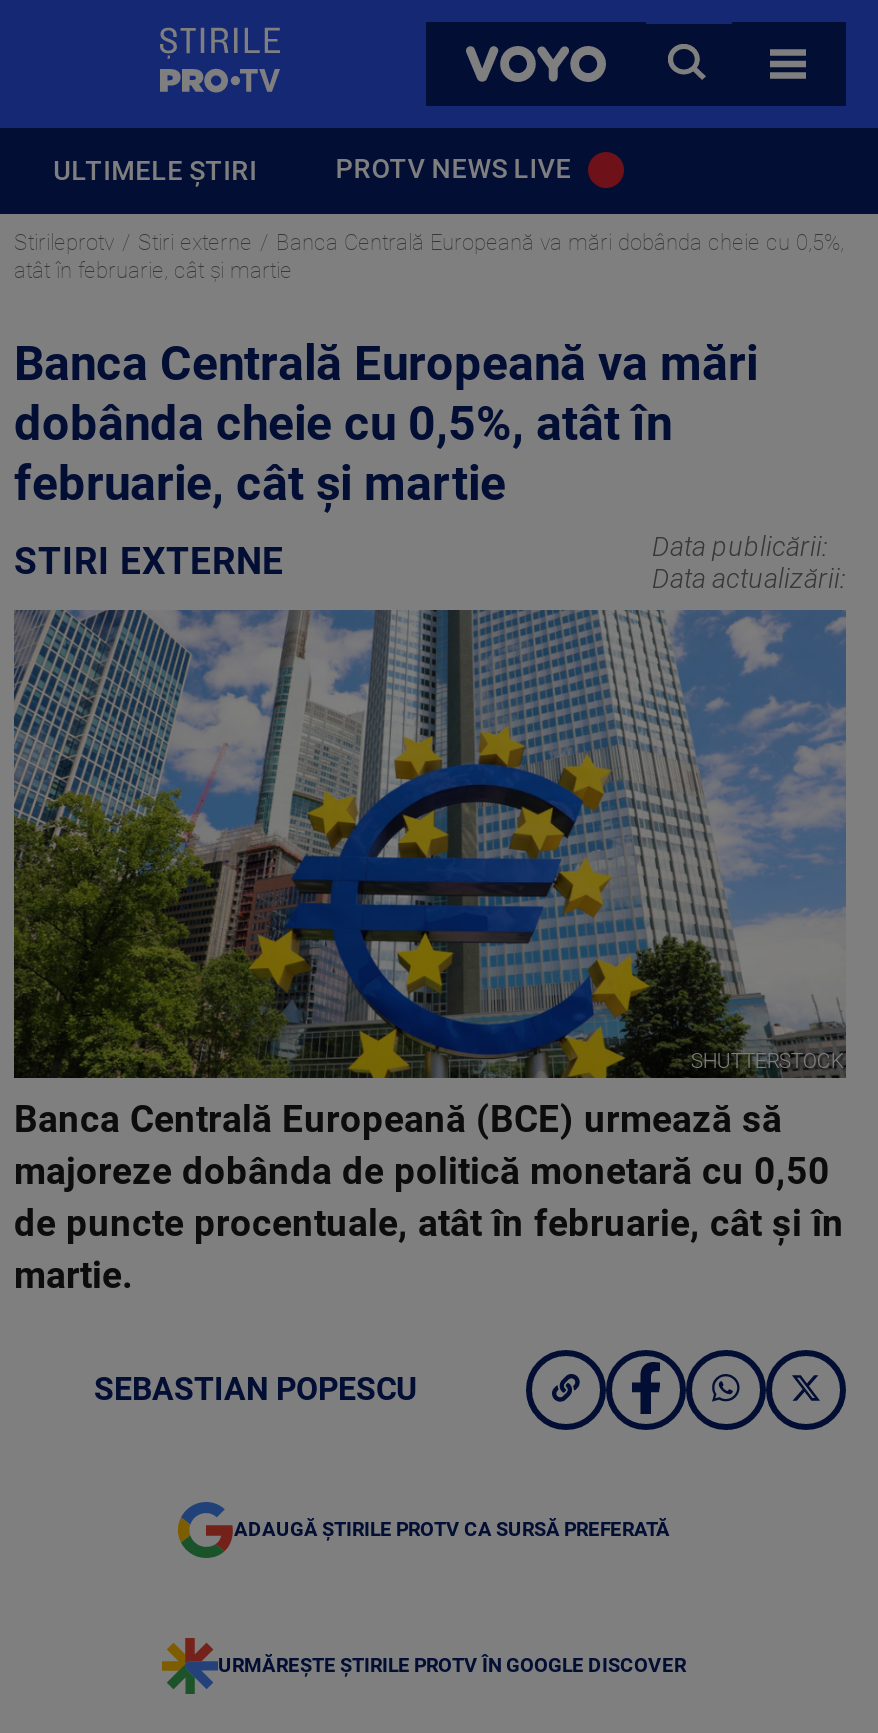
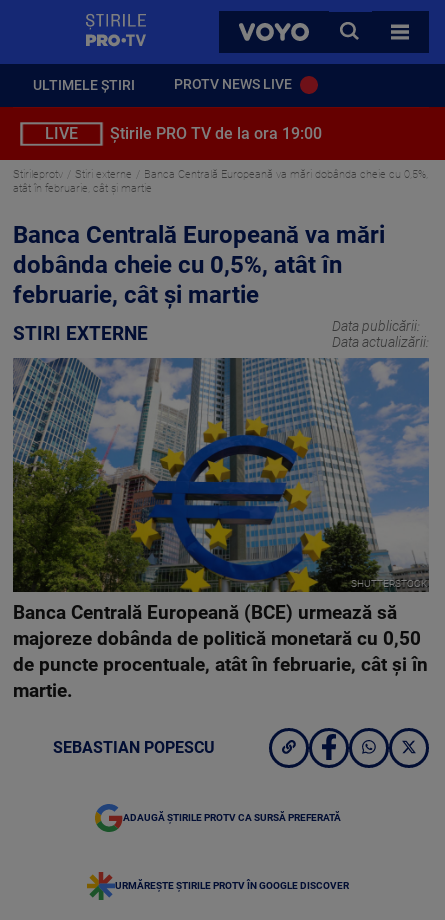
none -> [45,124,322,143] LIVE | Știrile PRO TV de la ora 19:00

